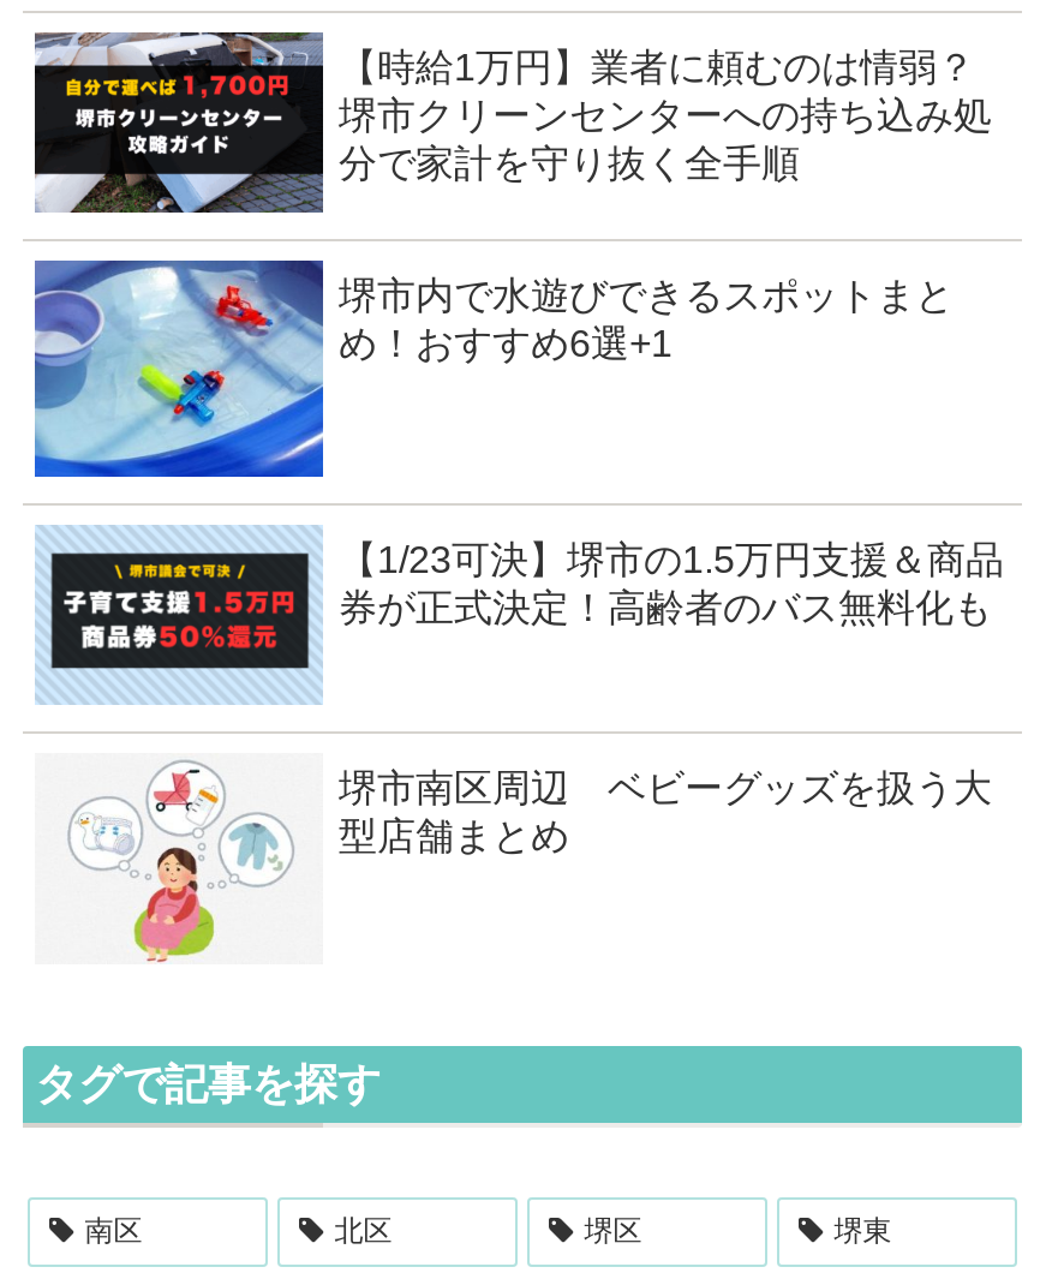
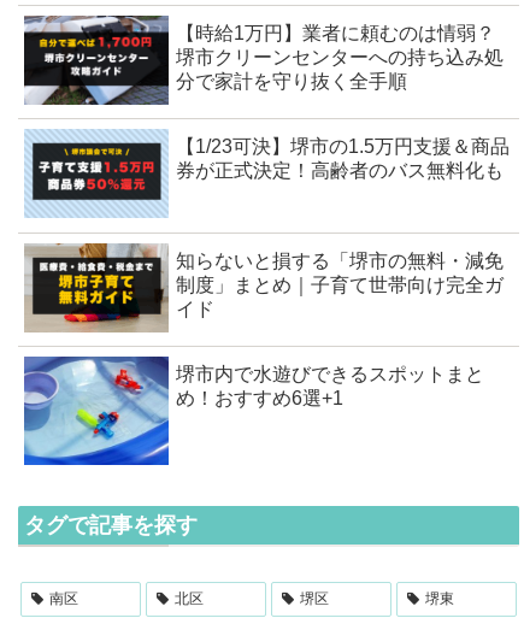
moved [32,258,954,479] -> [23,355,485,466]: [image] | 堺市内で水遊びできるスポットまと | め！おすすめ6選+1
moved [32,520,1004,710] -> [23,126,510,222]: [image] | 【1/23可決】堺市の1.5万円支援＆商品 | 券が正式決定！高齢者のバス無料化も
[37,753,992,964] [image] | 堺市南区周辺 ベビーグッズを扱う大 | 型店舗まとめ -> [24,242,504,332] [image] | 知らないと損する「堺市の無料・減免 | 制度」まとめ｜子育て世帯向け完全ガ | イド

